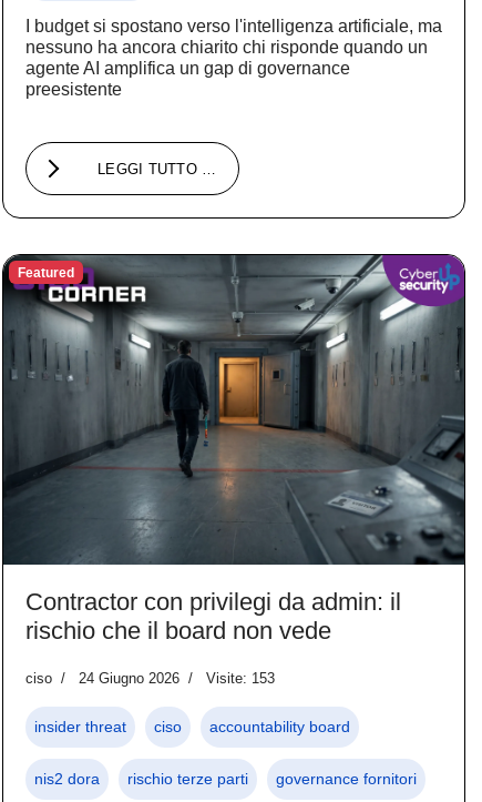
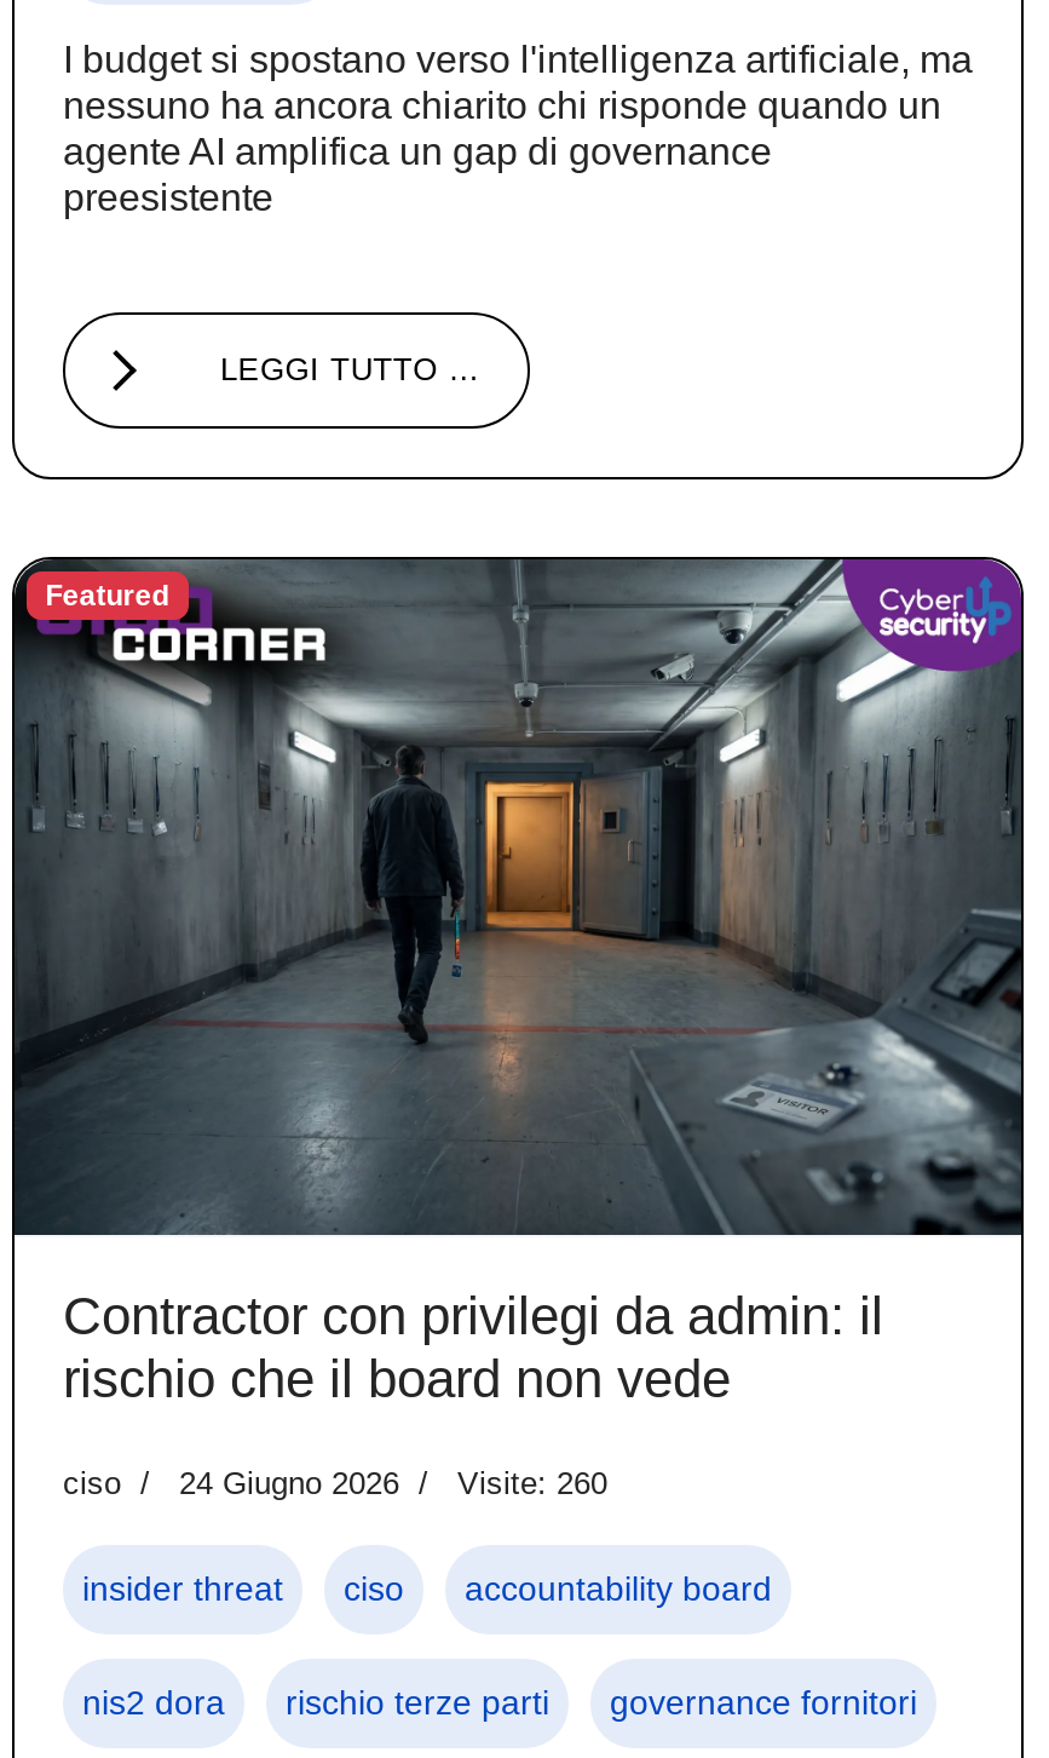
[25,670,275,687] ciso 24 Giugno 2026 Visite: 153 -> [63,1464,607,1500] ciso 24 Giugno 2026 Visite: 260

